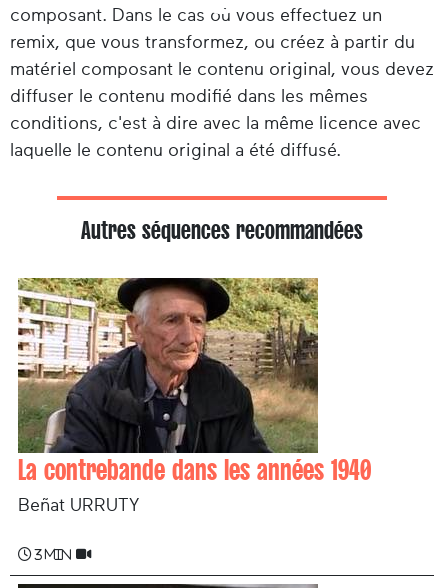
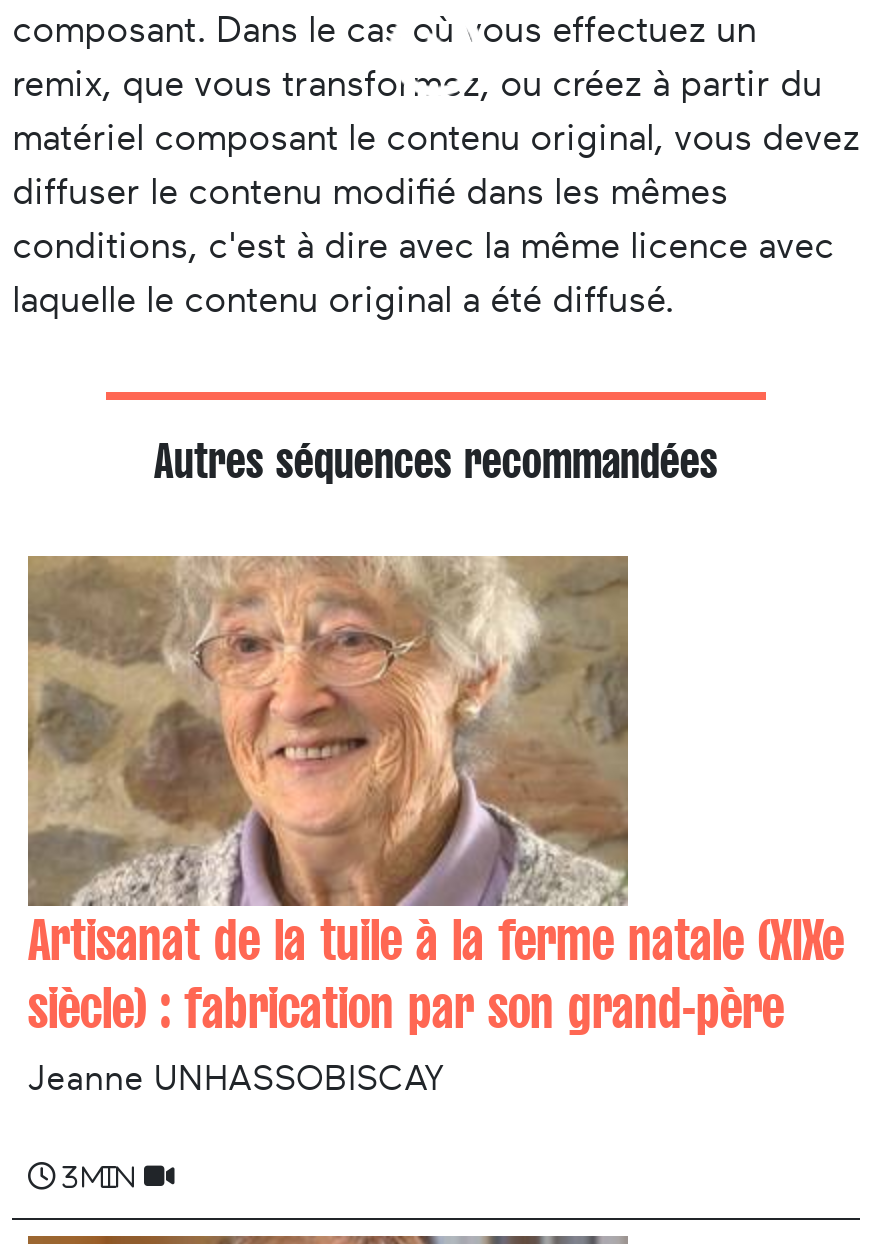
[18,277,318,412] [image] -> [26,554,630,892] [image]
[18,453,371,514] La contrebande dans les années 1940 | Beñat URRUTY -> [28,907,844,1097] Artisanat de la tuile à la ferme natale (XIXe | siècle) : fabrication par son grand-père | Jeanne UNHASSOBISCAY

